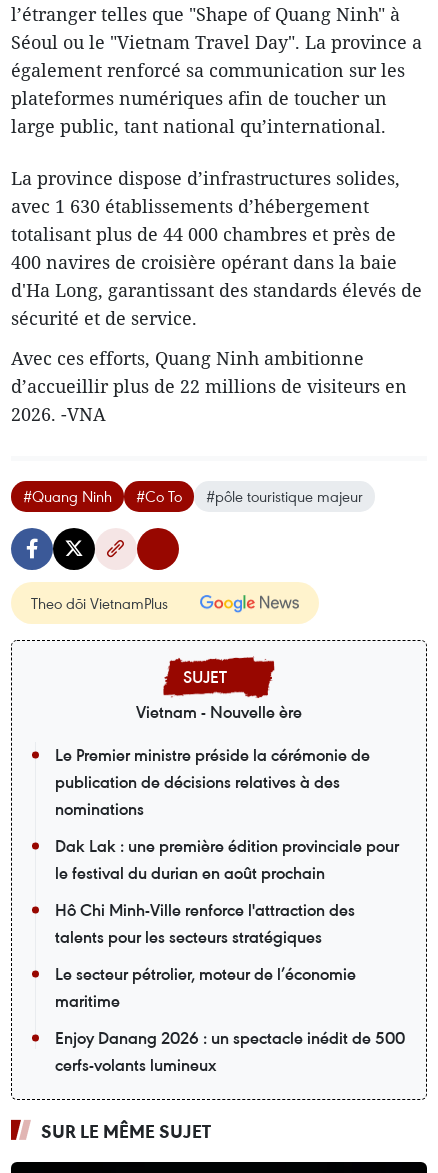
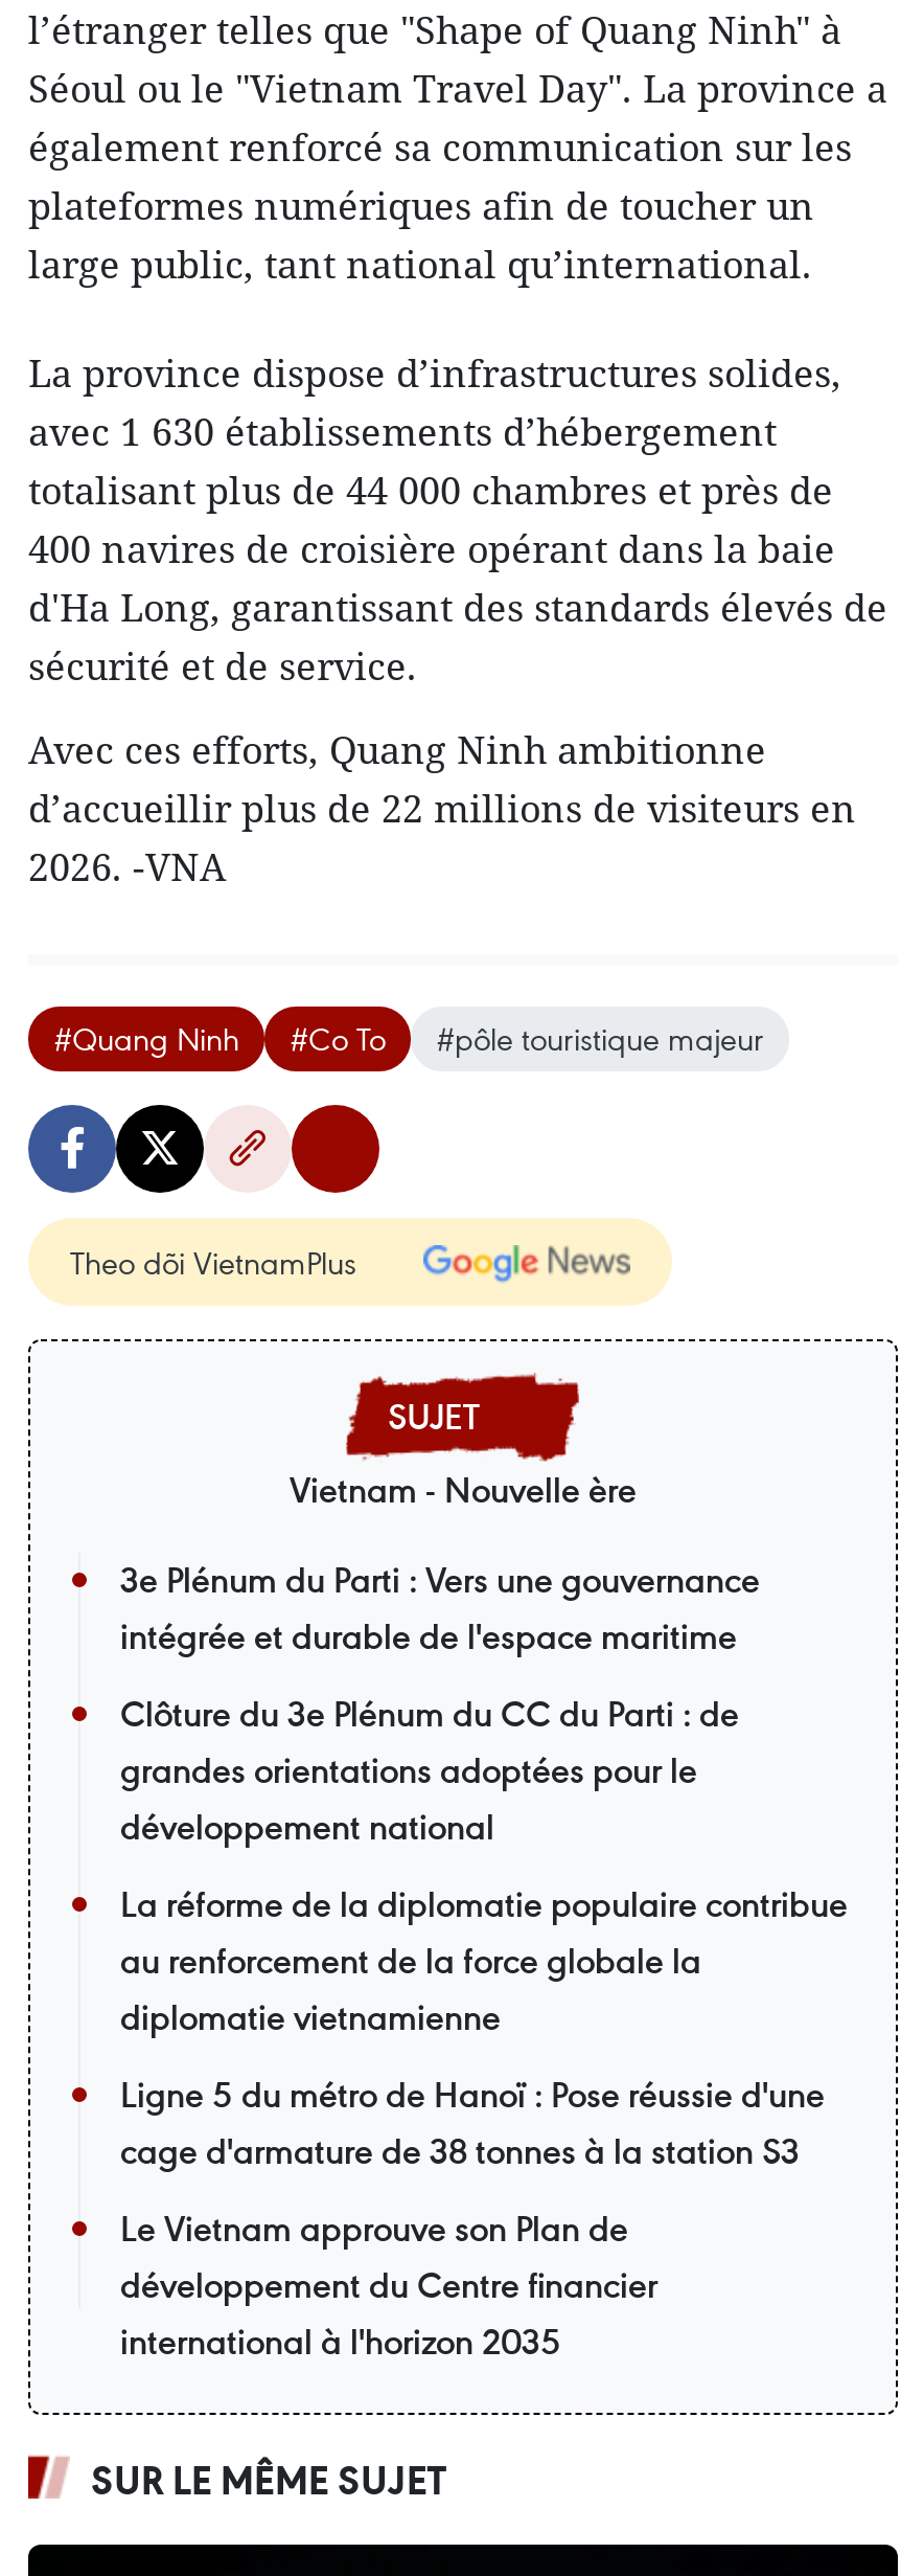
[55,744,370,820] Le Premier ministre préside la cérémonie de | publication de décisions relatives à des | nominations -> [120,1558,760,1660] 3e Plénum du Parti : Vers une gouvernance | intégrée et durable de l'espace maritime
[55,835,399,884] Dak Lak : une première édition provinciale pour | le festival du durian en août prochain -> [120,1692,739,1851] Clôture du 3e Plénum du CC du Parti : de | grandes orientations adoptées pour le | développement national
[55,899,355,948] Hô Chi Minh-Ville renforce l'attraction des | talents pour les secteurs stratégiques -> [120,1882,848,2041] La réforme de la diplomatie populaire contribue | au renforcement de la force globale la | diplomatie vietnamienne
[55,963,356,1012] Le secteur pétrolier, moteur de l’économie | maritime -> [120,2073,825,2175] Ligne 5 du métro de Hanoï : Pose réussie d'une | cage d'armature de 38 tonnes à la station S3
[55,1027,405,1076] Enjoy Danang 2026 : un spectacle inédit de 500 | cerfs-volants lumineux -> [120,2207,657,2366] Le Vietnam approuve son Plan de | développement du Centre financier | international à l'horizon 2035

